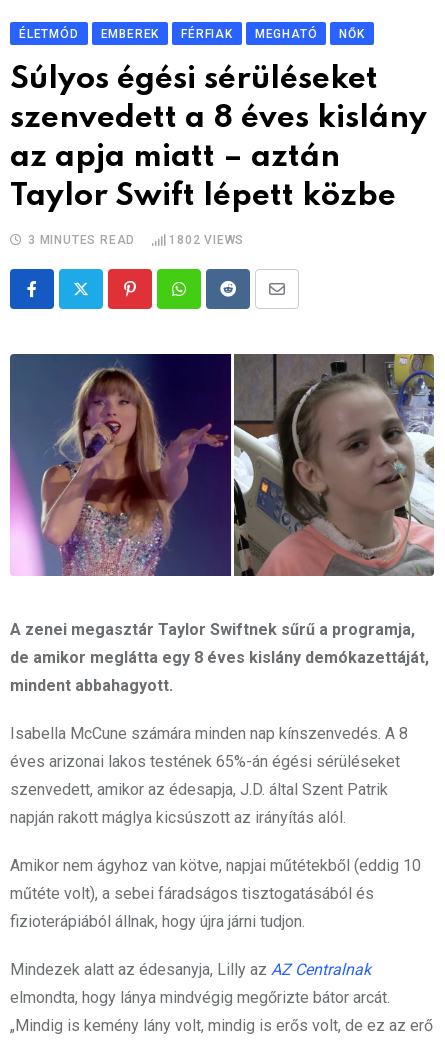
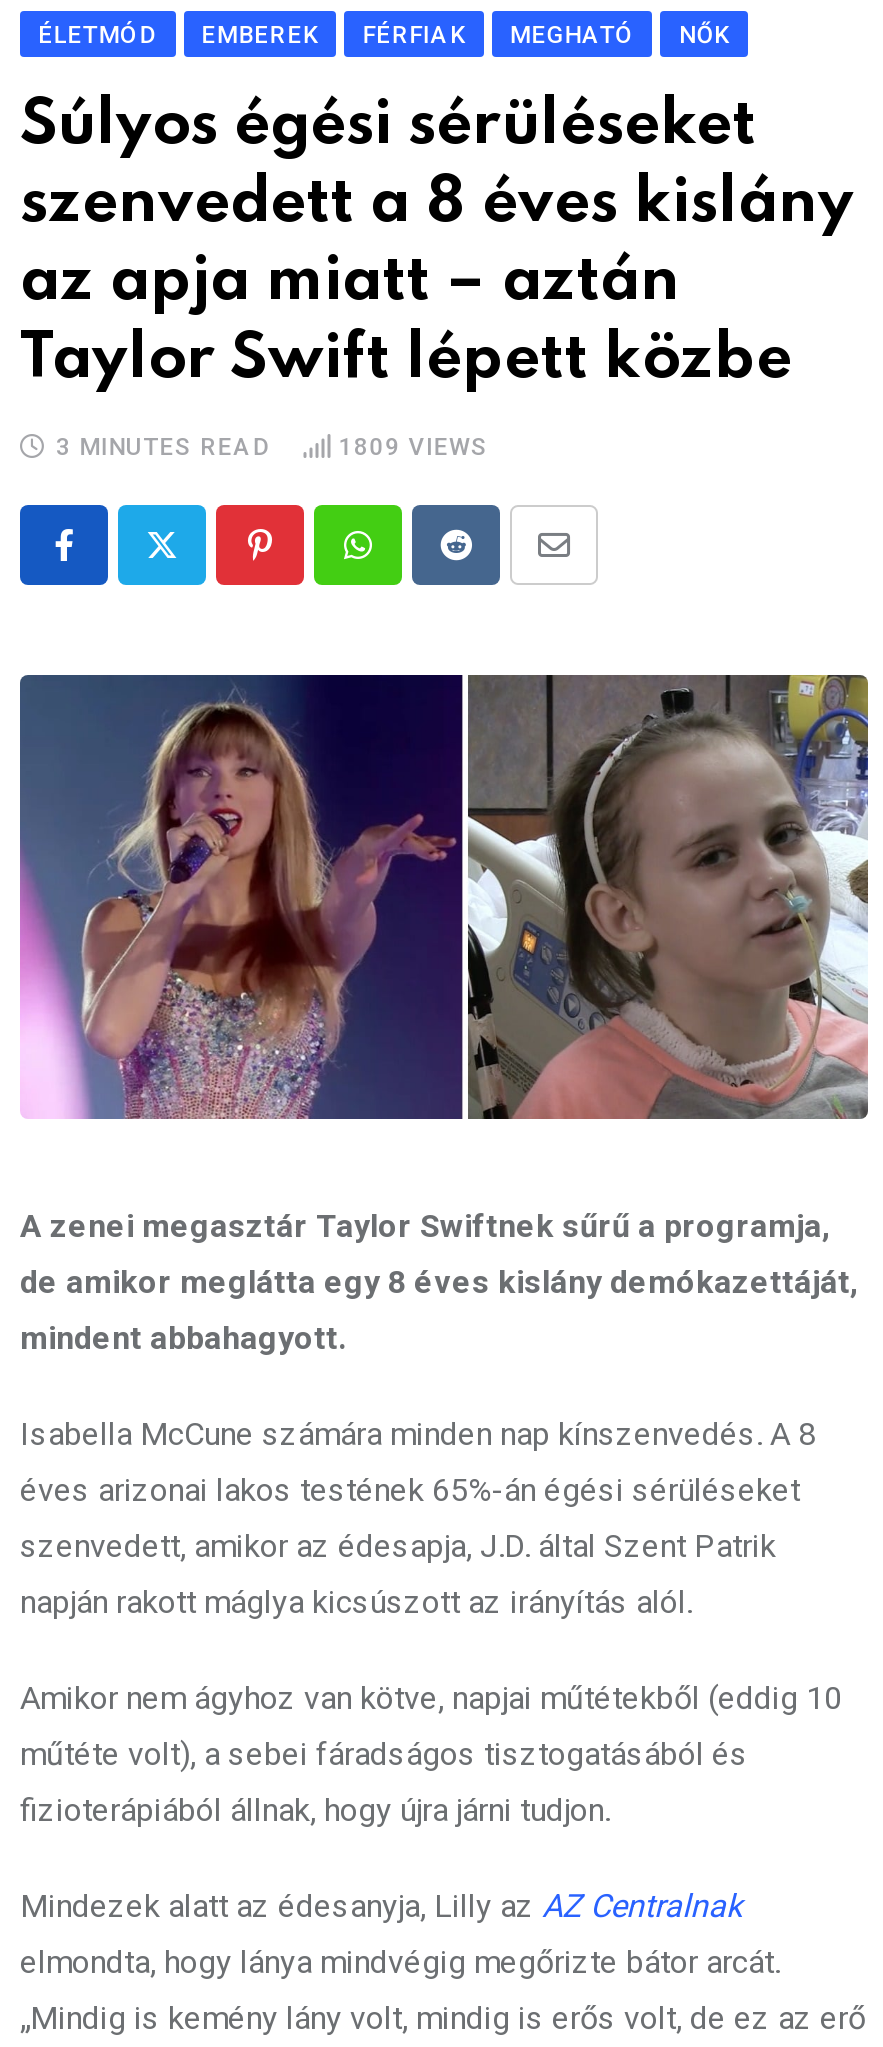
[169,233,244,247] 1802 VIEWS -> [338,433,488,461] 1809 VIEWS

